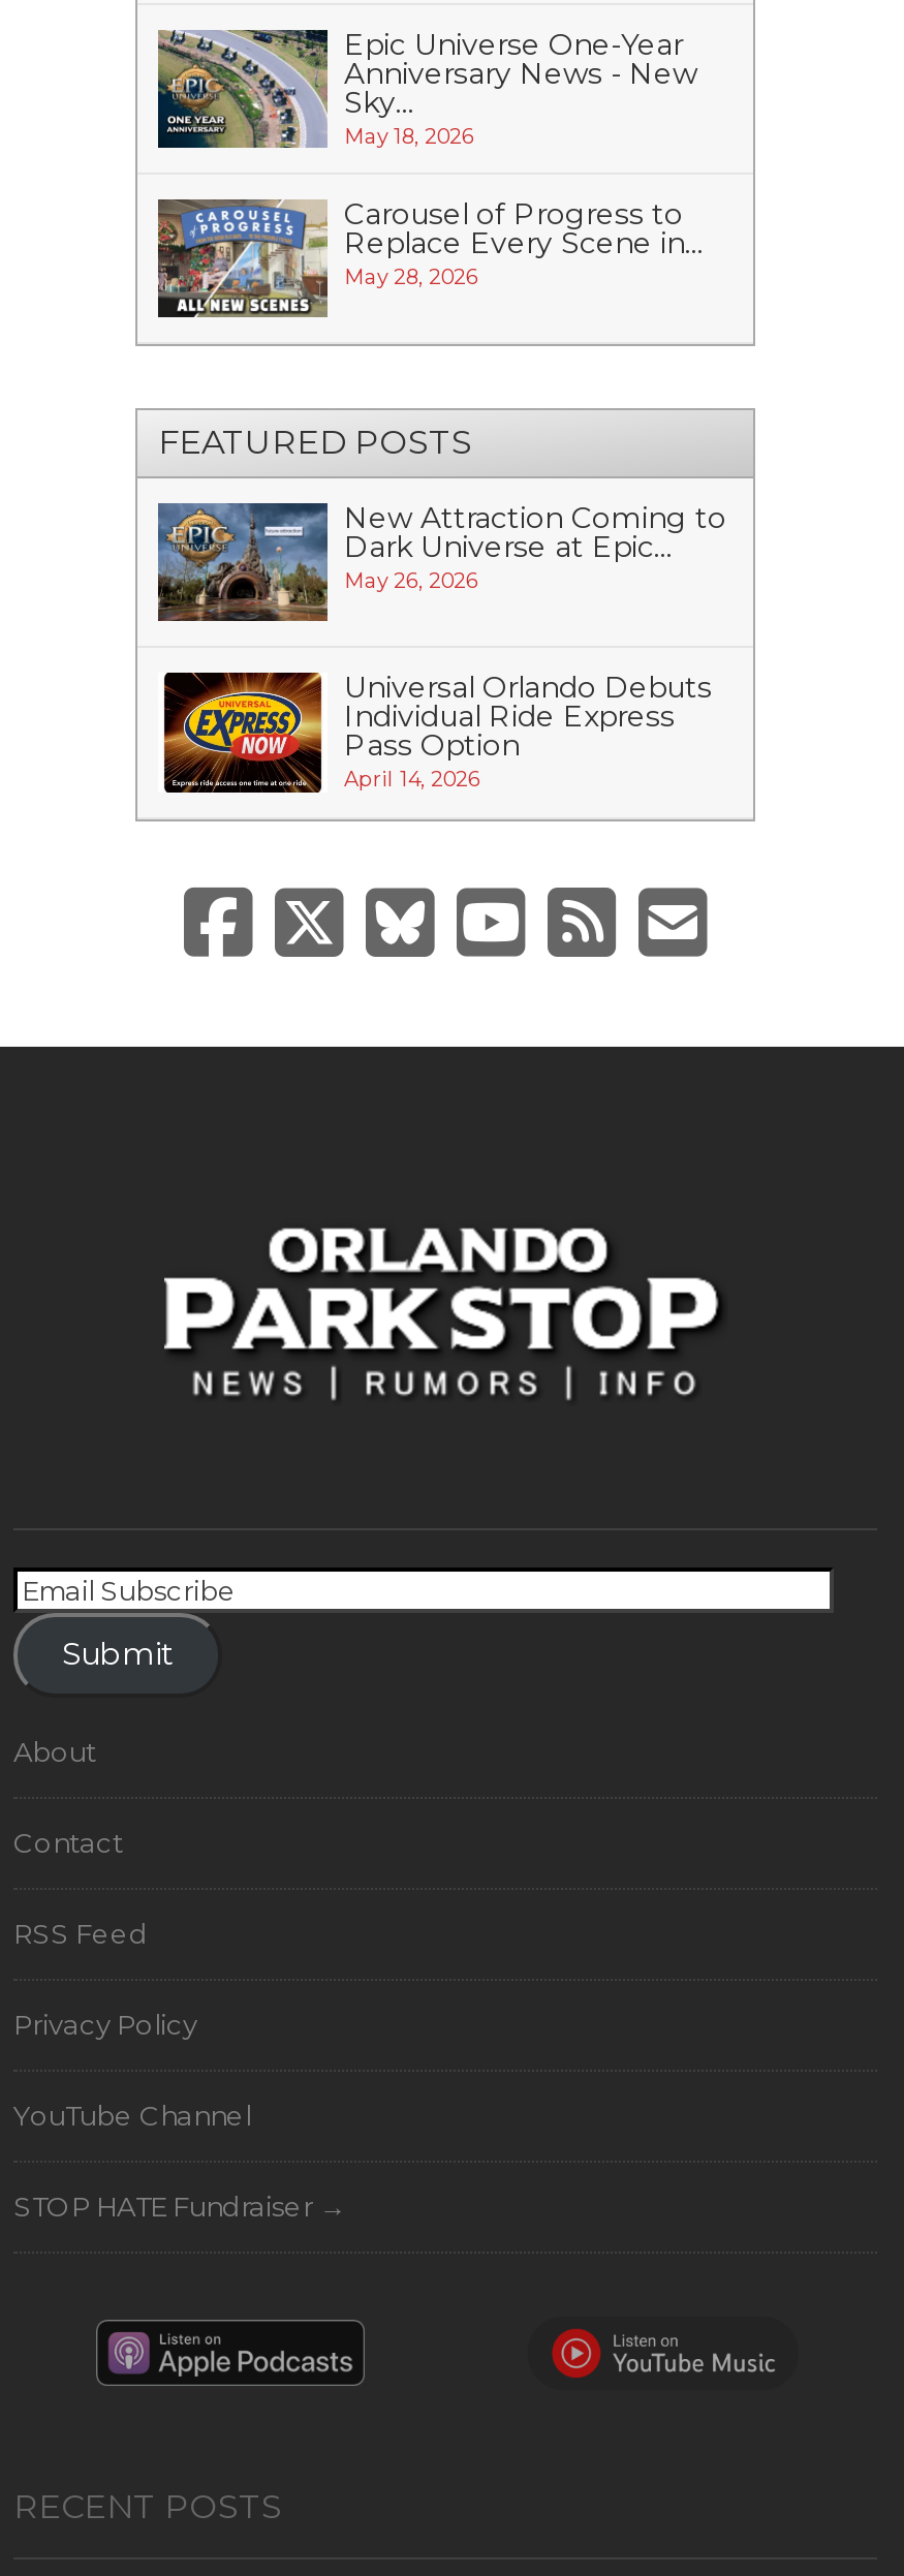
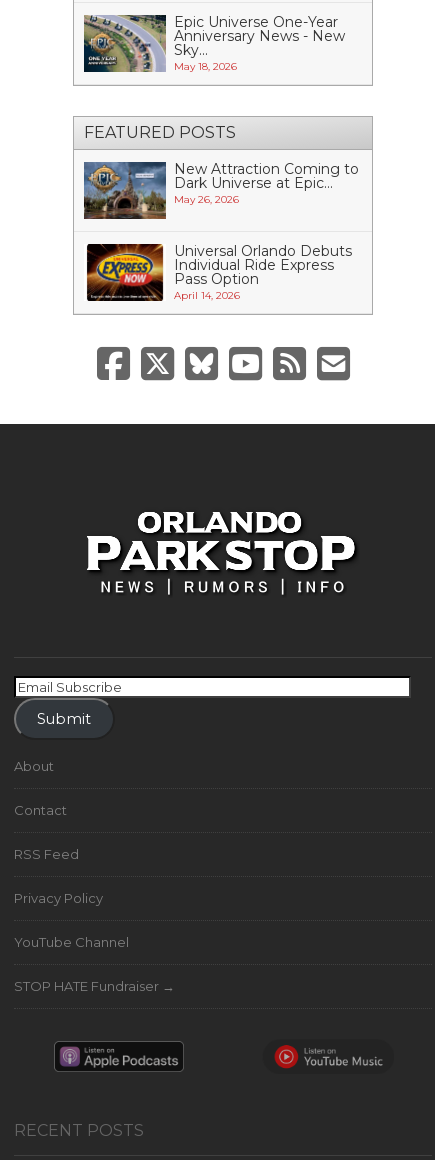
[158,195,704,319] [image] | Carousel of Progress to | Replace Every Scene in... | May 28, 2026 -> none

